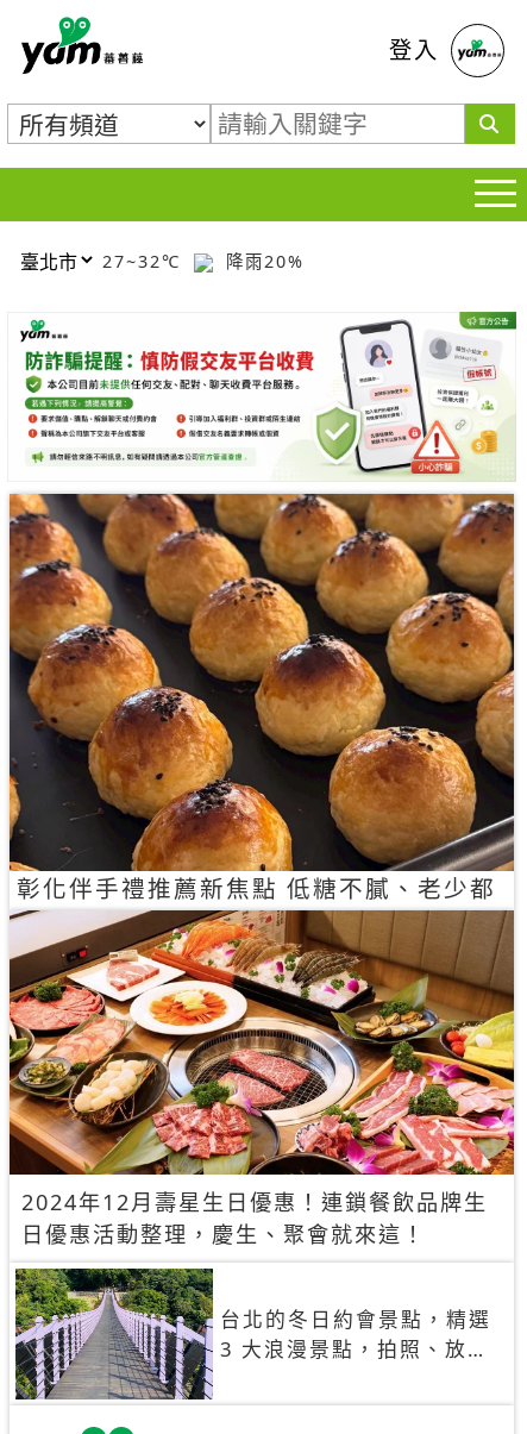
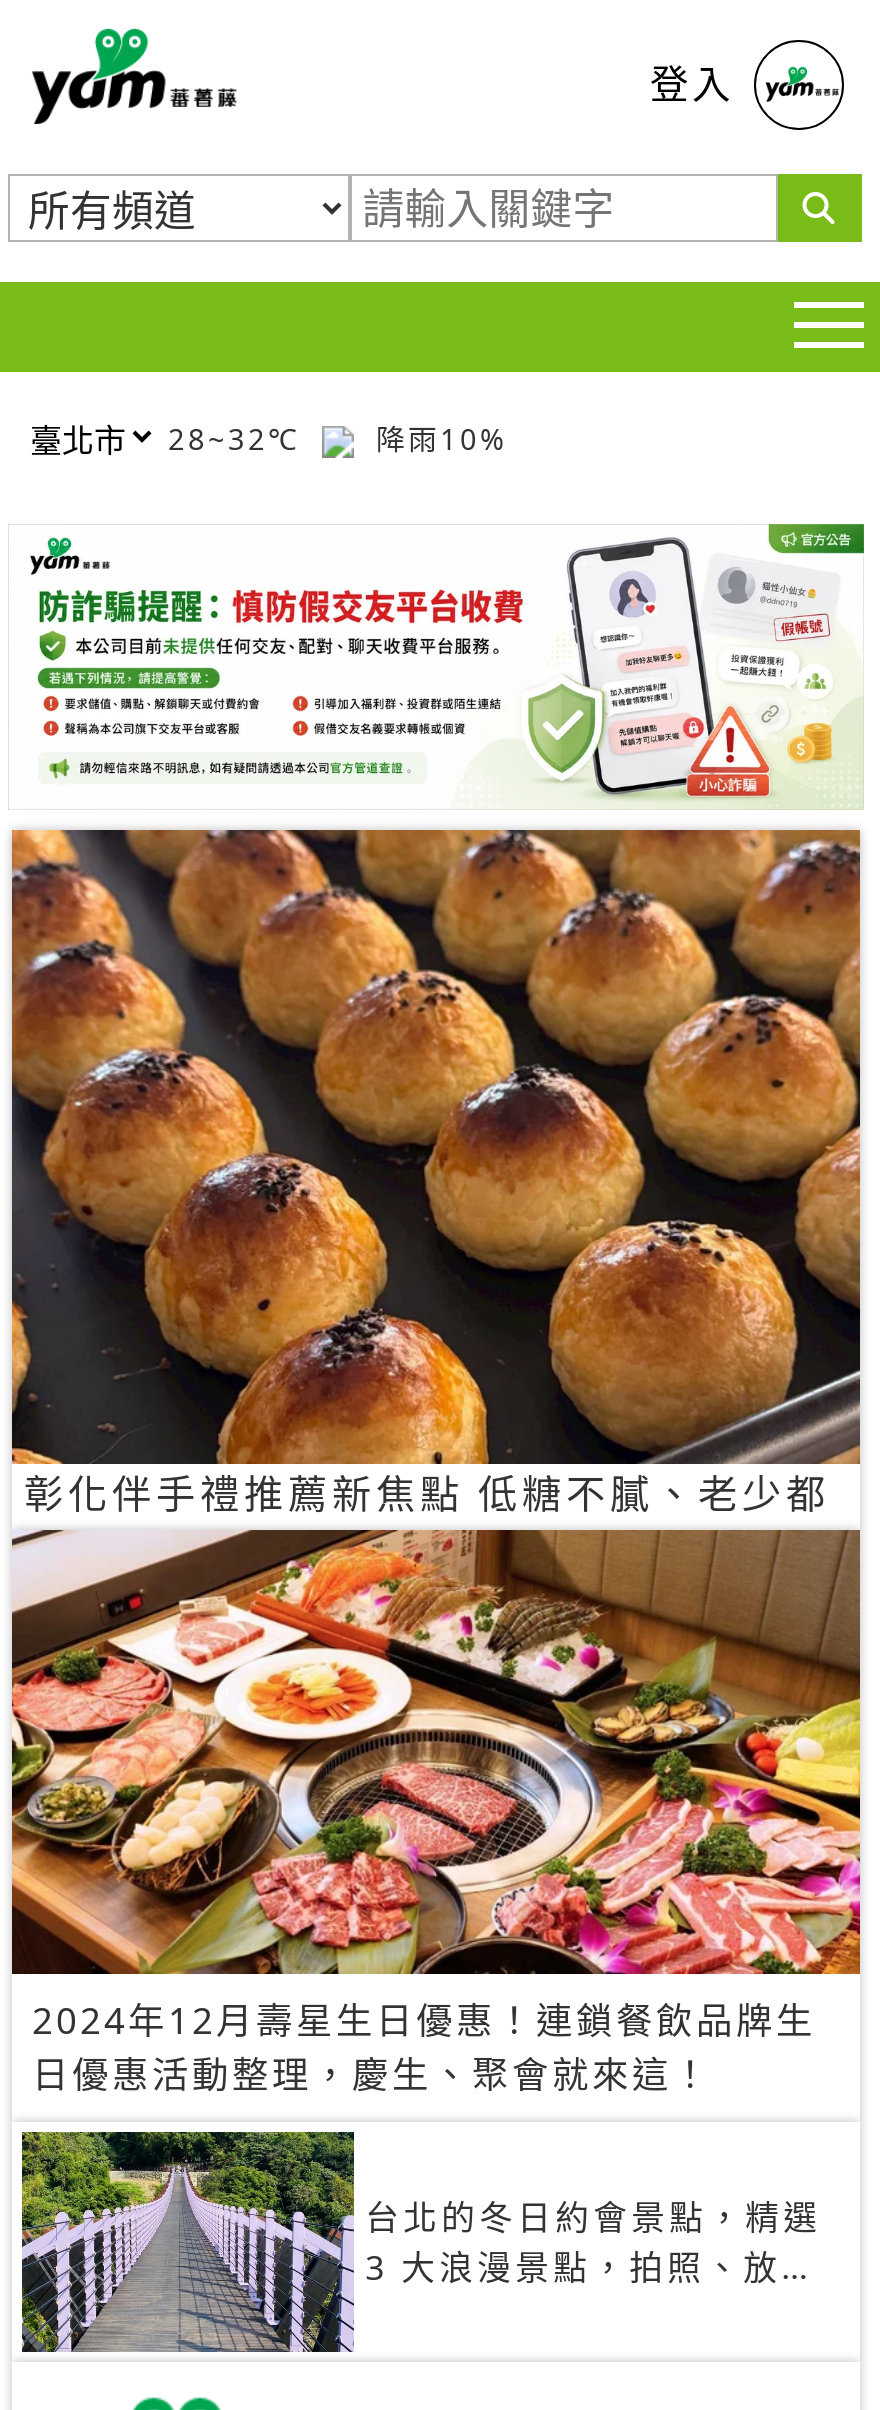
[102,249,188,272] 27~32℃ -> [168,419,312,457] 28~32℃
[219,249,305,272] 降雨20% -> [364,419,508,457] 降雨10%

